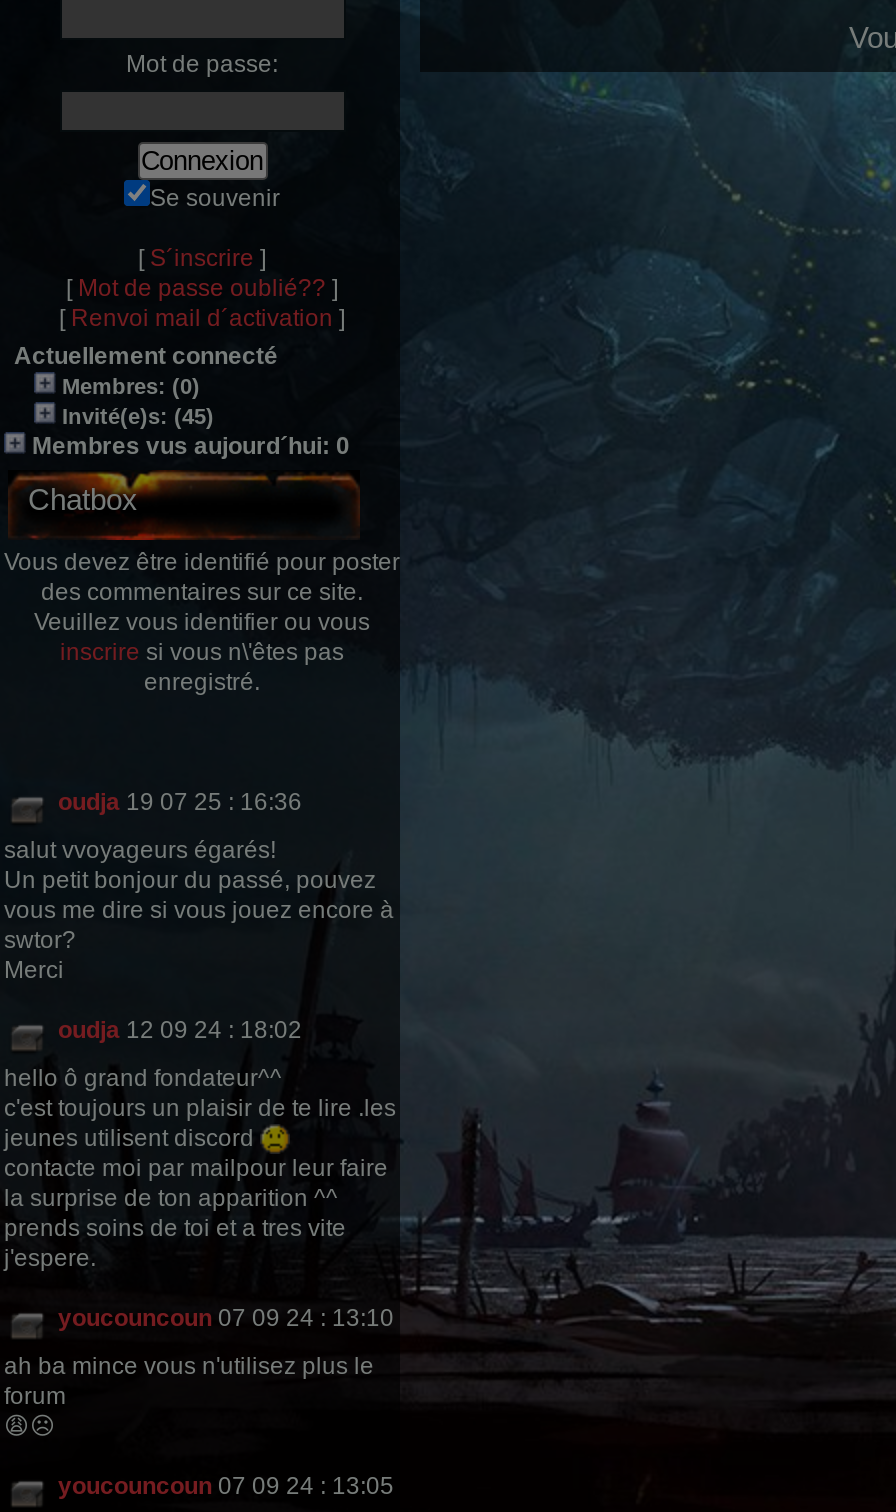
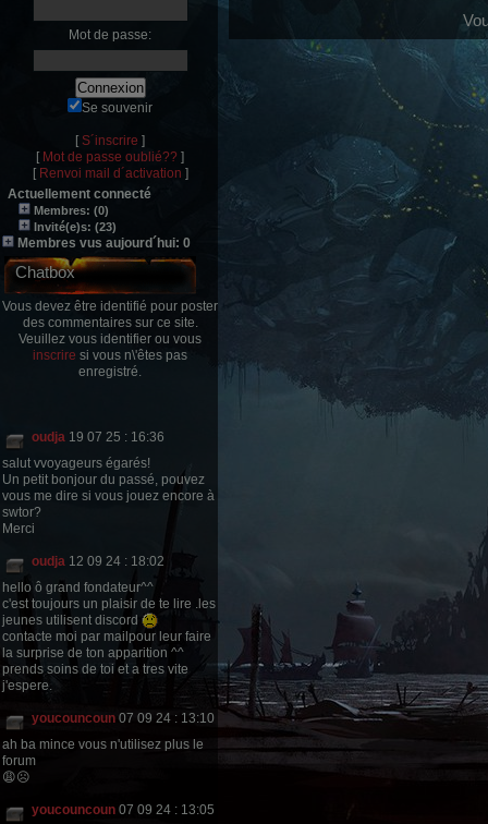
[56,404,214,428] Invité(e)s: (45) -> [30,220,117,233] Invité(e)s: (23)

